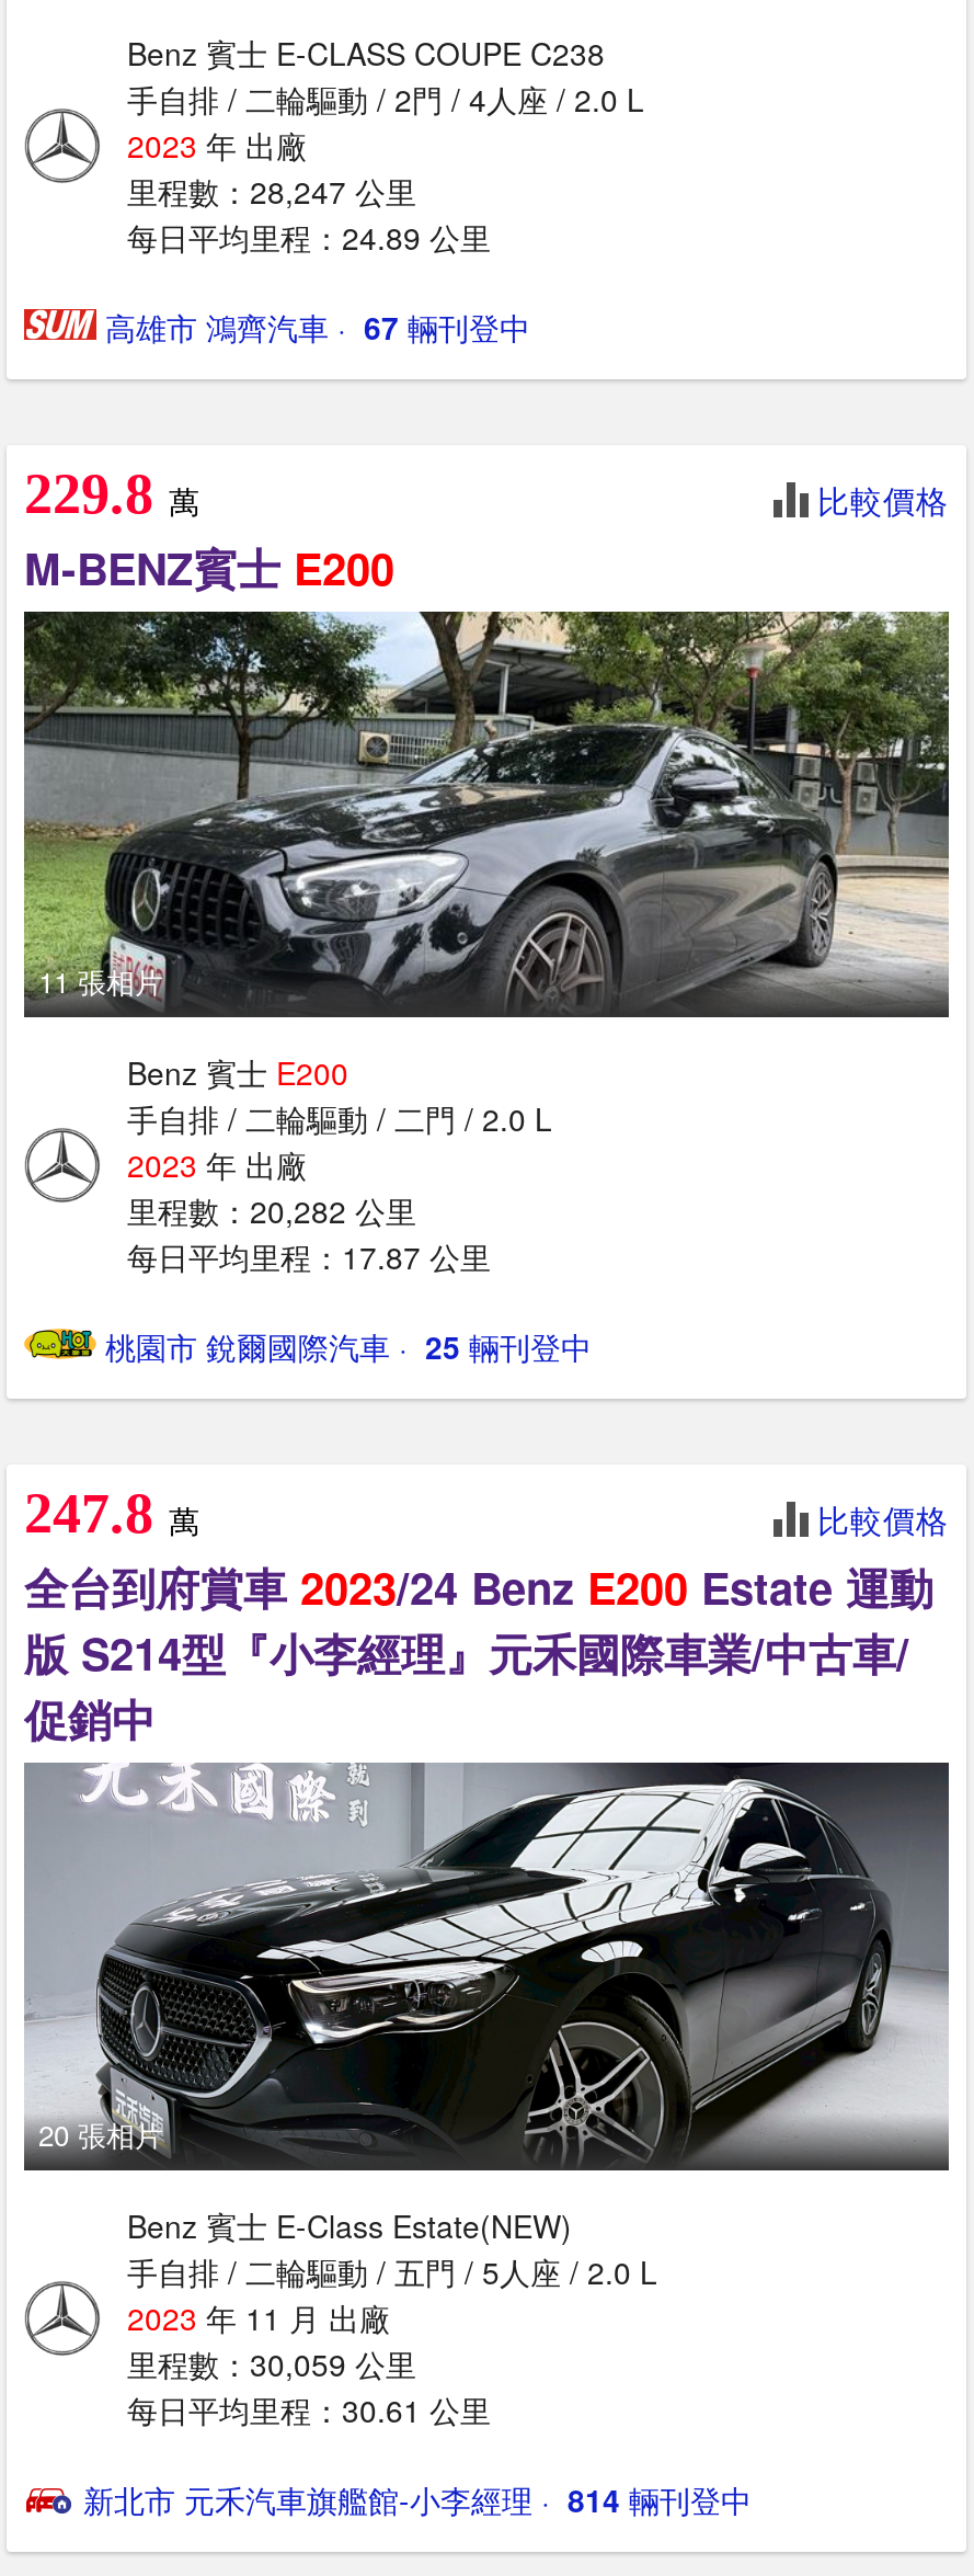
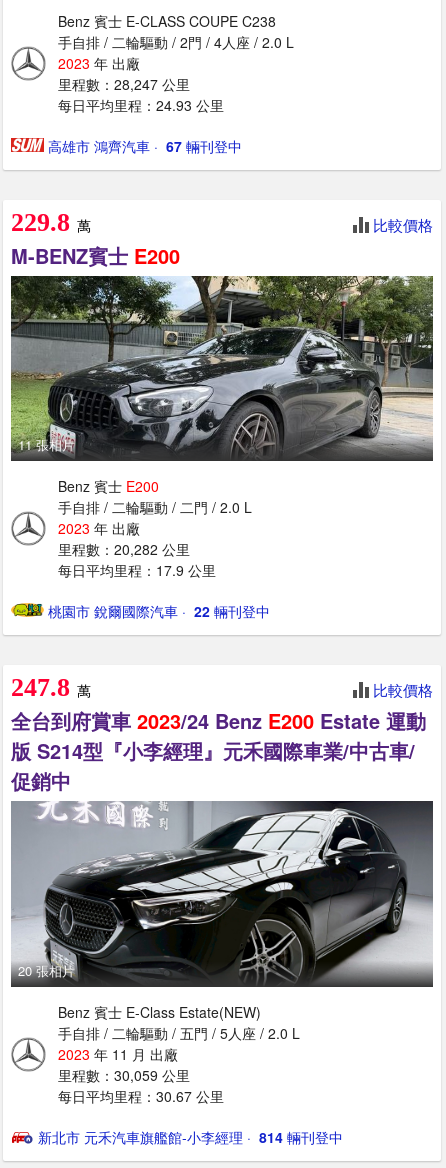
[127,214,491,258] 每日平均里程：24.89 公里 -> [58,95,224,115] 每日平均里程：24.93 公里
[127,1235,491,1279] 每日平均里程：17.87 公里 -> [58,560,216,580] 每日平均里程：17.9 公里
[105,1325,592,1369] 桃園市 銳爾國際汽車· 25輛刊登中 -> [48,601,270,621] 桃園市 銳爾國際汽車· 22輛刊登中
[127,2387,491,2431] 每日平均里程：30.61 公里 -> [58,1086,224,1106] 每日平均里程：30.67 公里

